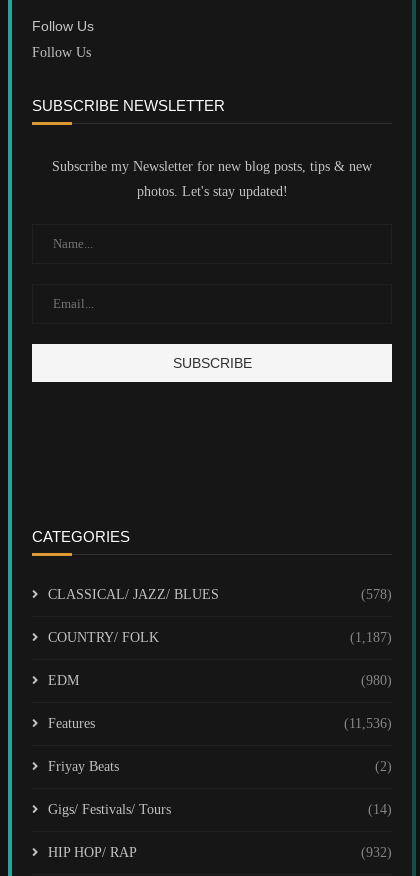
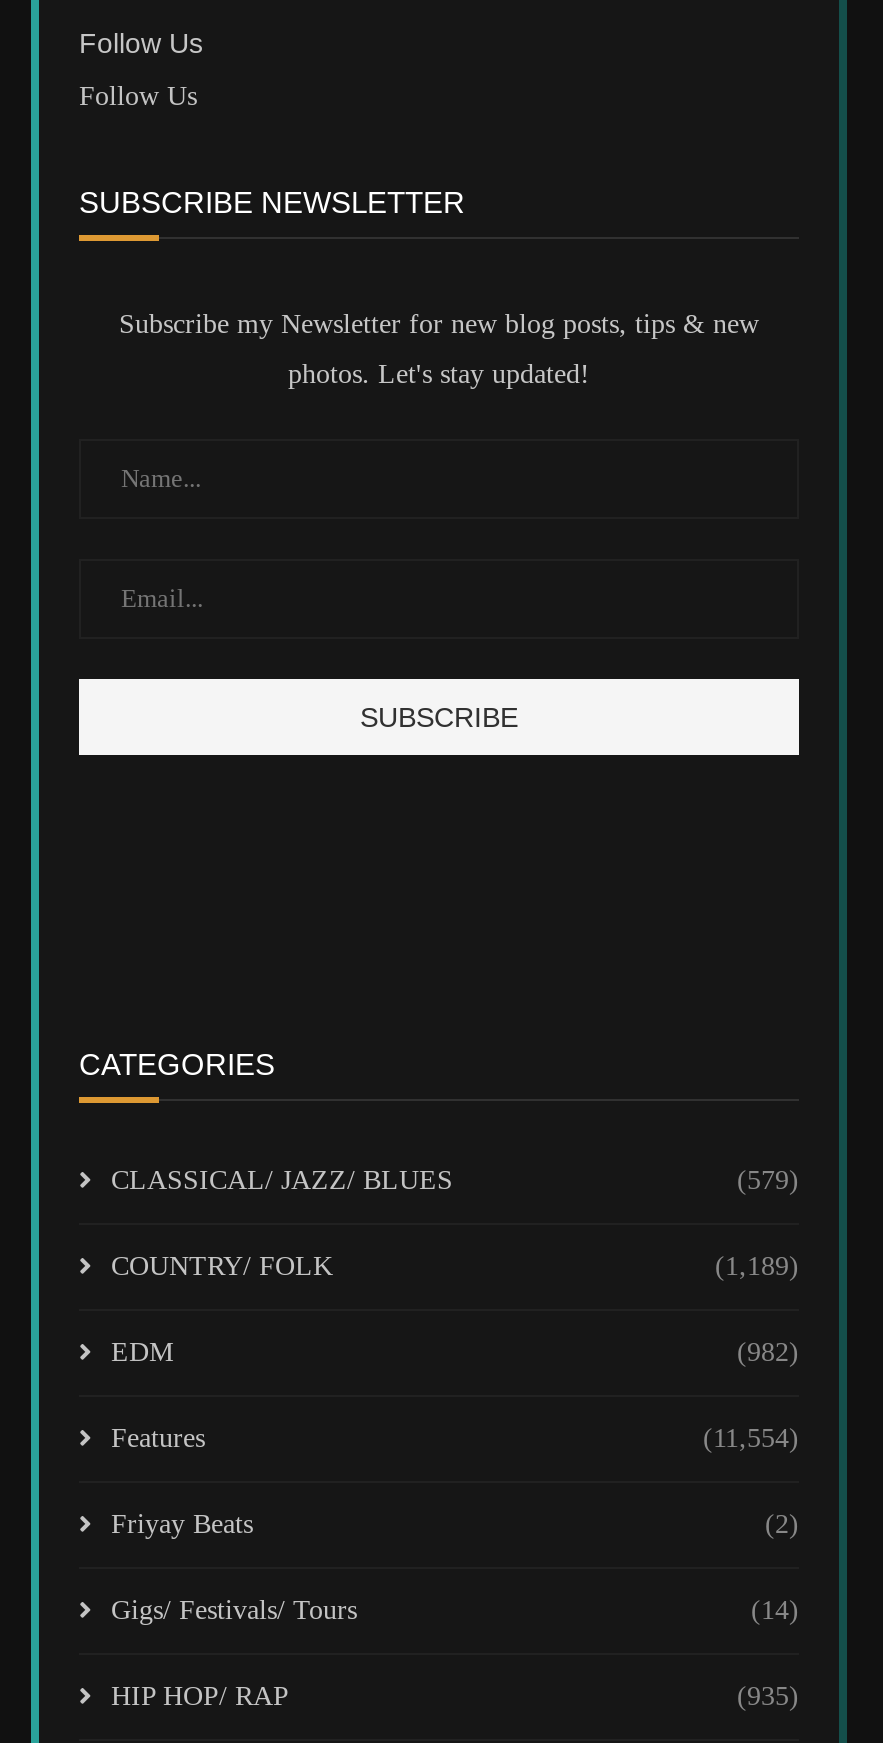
[361,586,392,601] (578) -> [737,1164,799,1194] (579)
[350,629,392,644] (1,187) -> [715,1250,799,1280] (1,189)
[361,672,392,687] (980) -> [737,1336,799,1366] (982)
[344,715,392,730] (11,536) -> [703,1422,799,1452] (11,554)
[361,844,392,859] (932) -> [737,1680,799,1710] (935)

